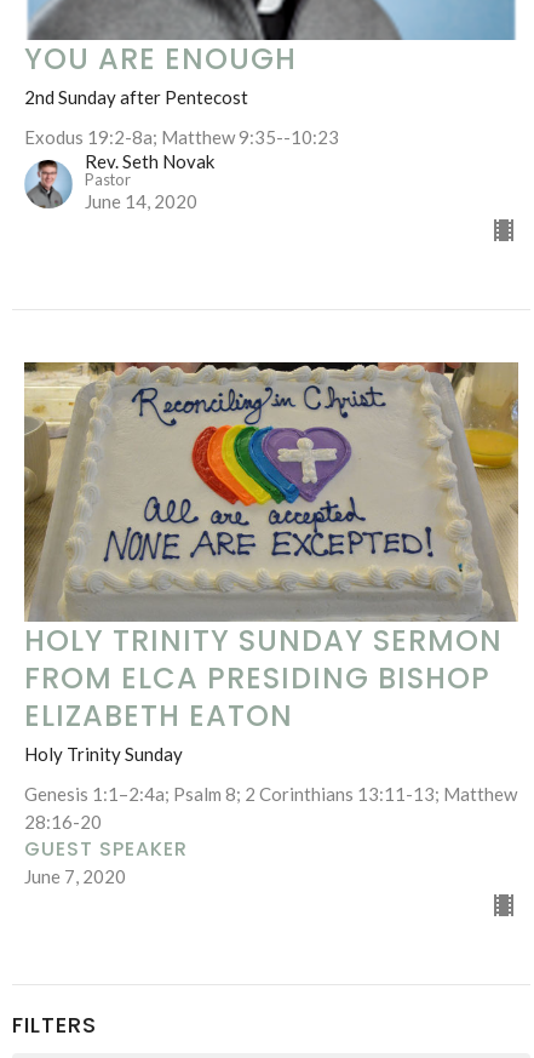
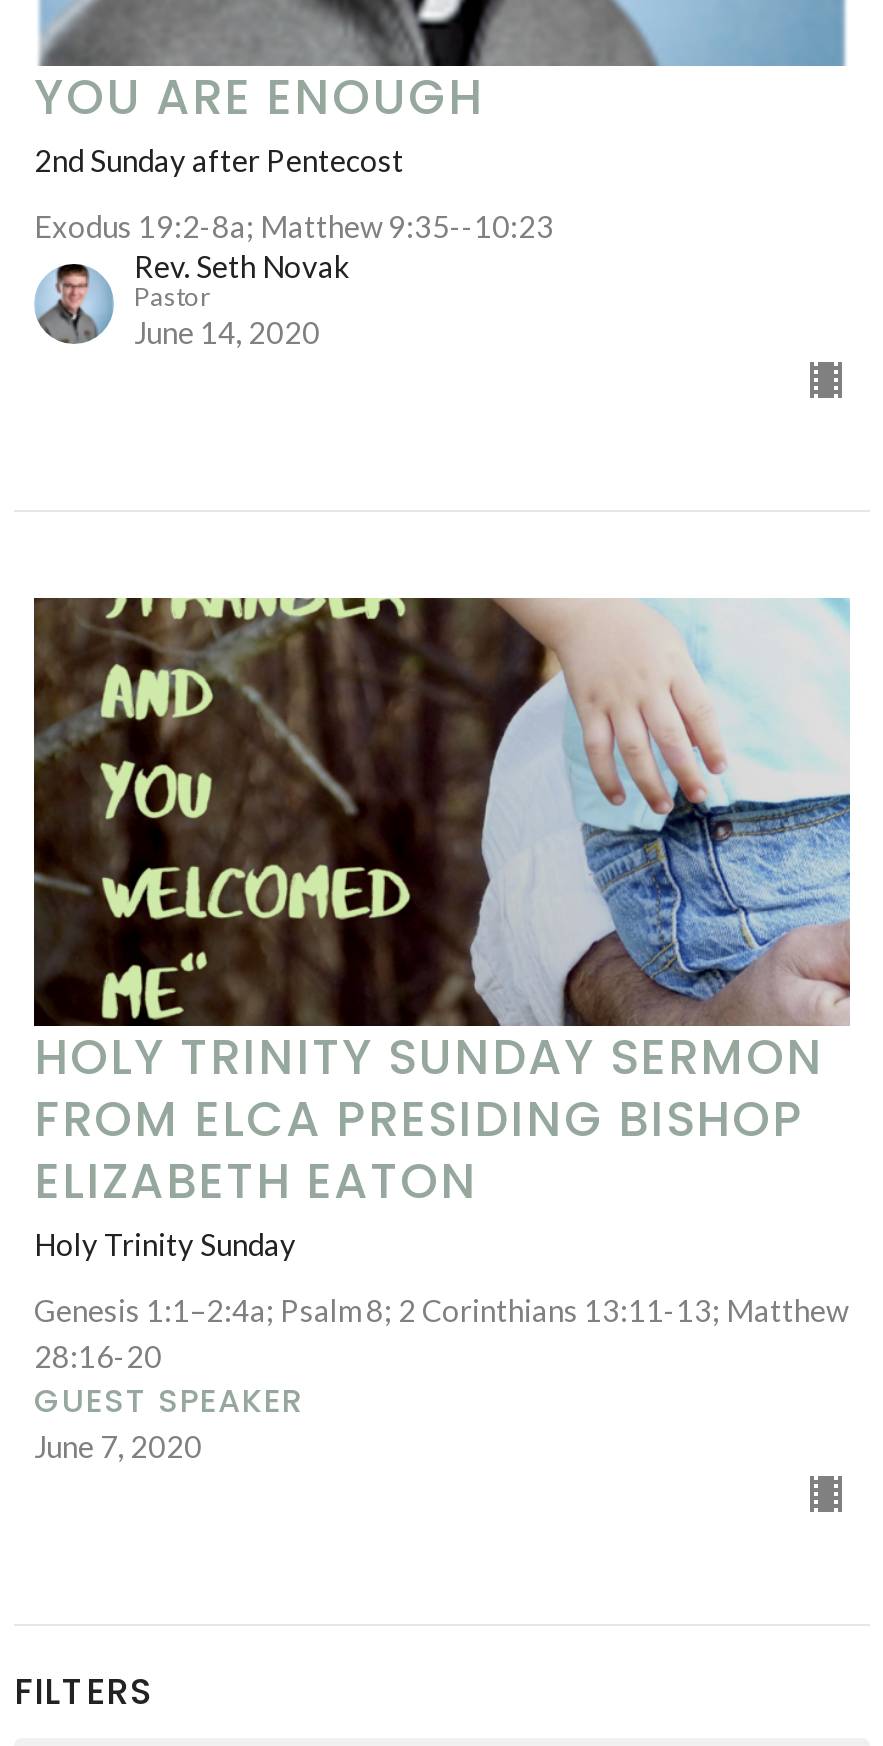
[23,361,519,620] [image] -> [32,596,852,1022] [image]

